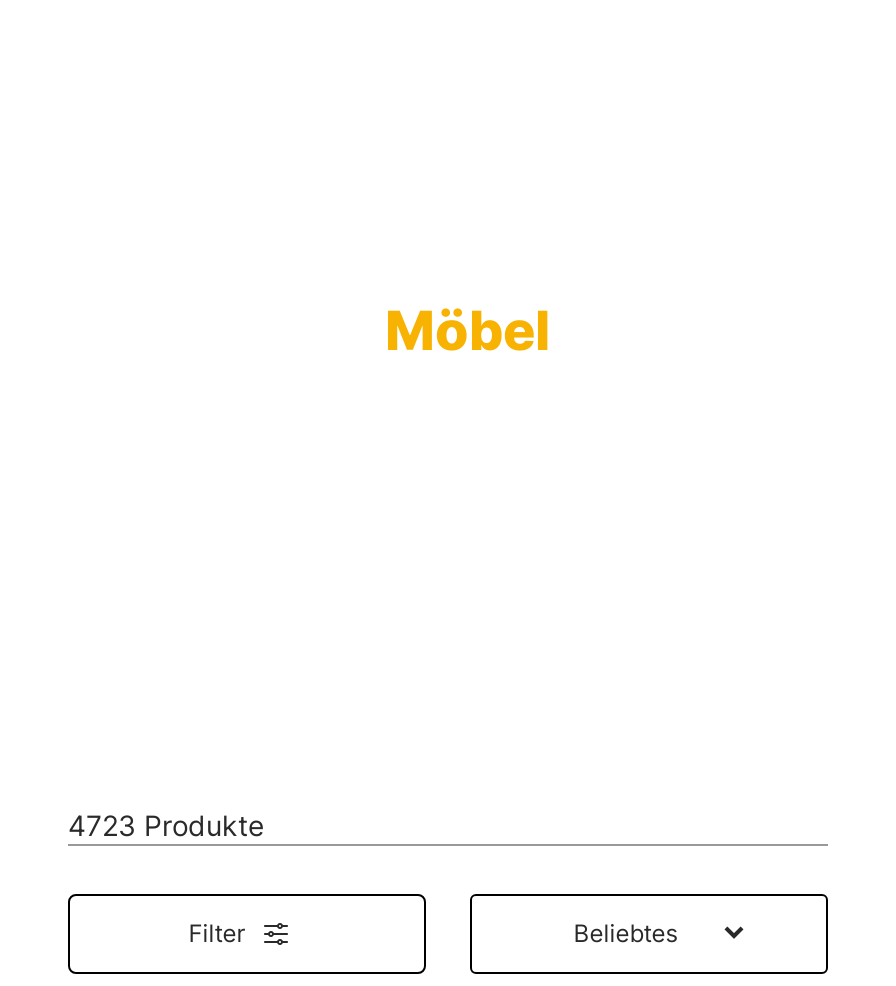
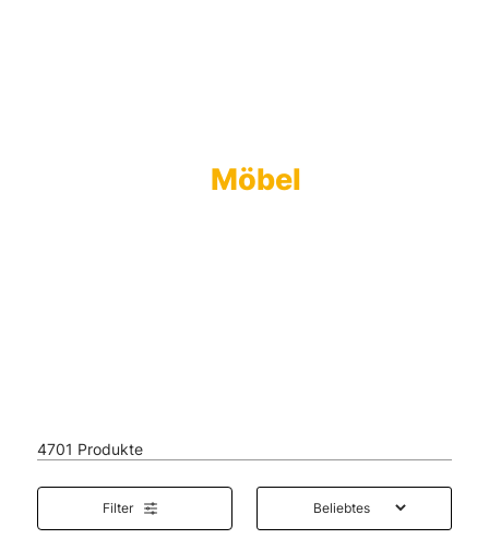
[68,808,264,842] 4723 Produkte -> [37,440,143,458] 4701 Produkte

